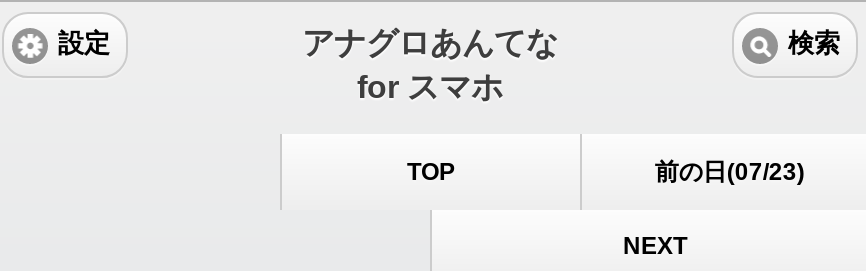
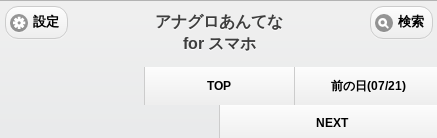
[655,158,805,186] 前の日(07/23) -> [331,79,406,93] 前の日(07/21)

